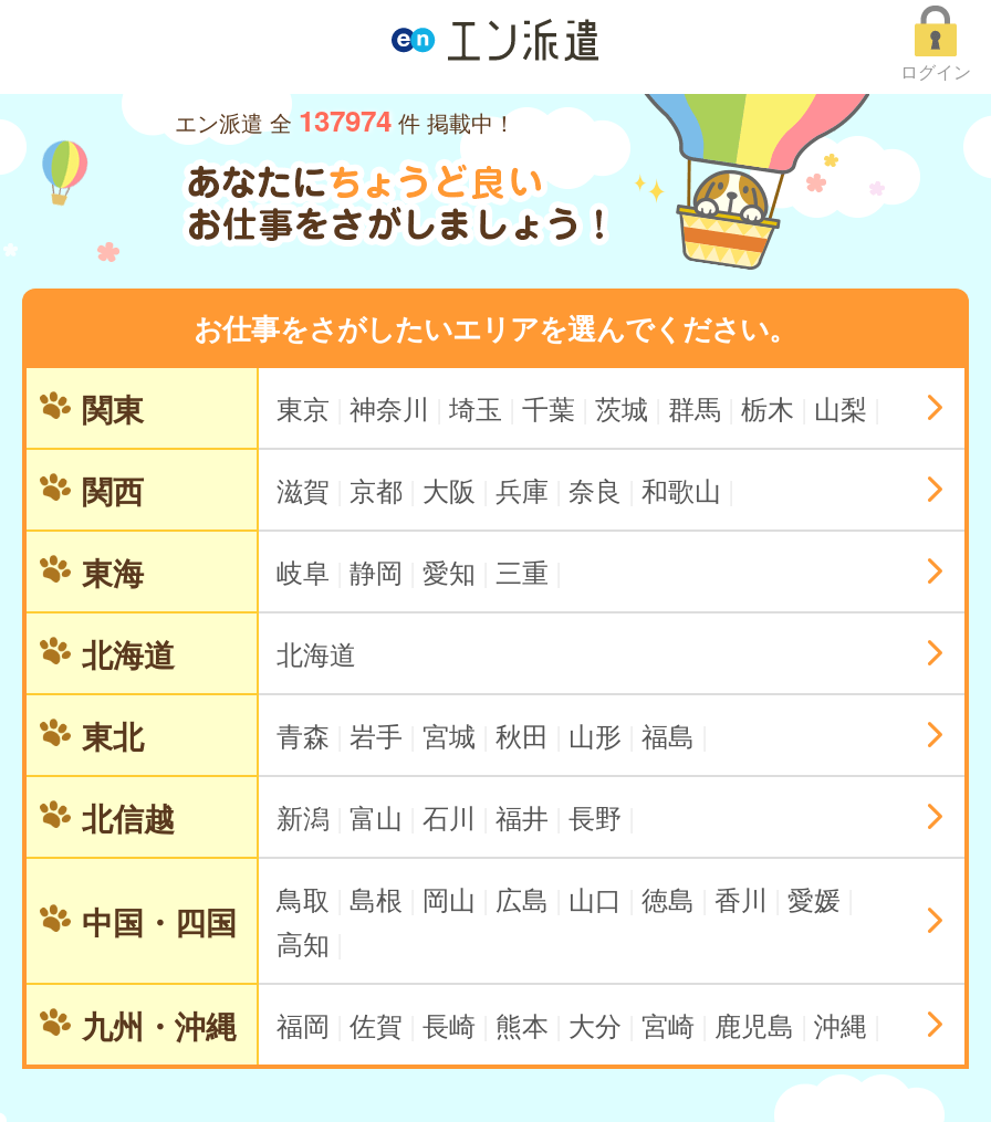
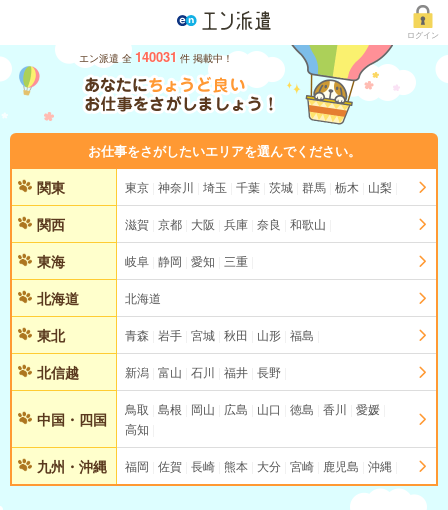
[175,99,515,141] エン派遣 全 137974 件 掲載中！ -> [79,47,233,66] エン派遣 全 140031 件 掲載中！

